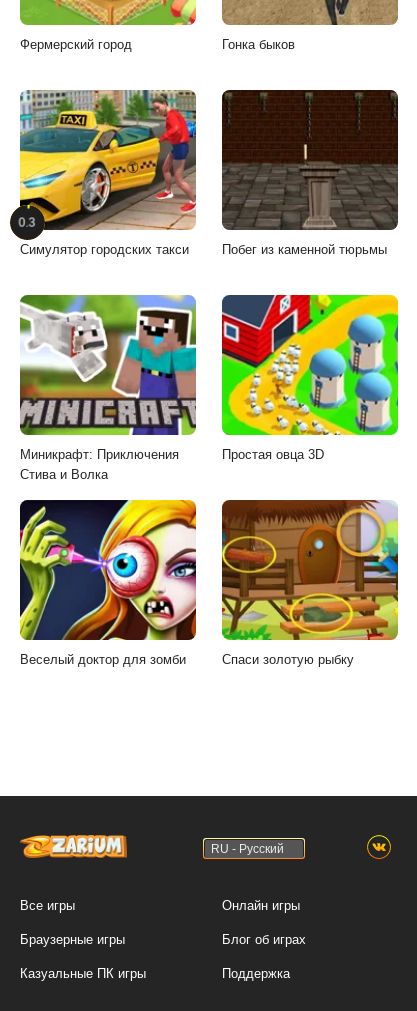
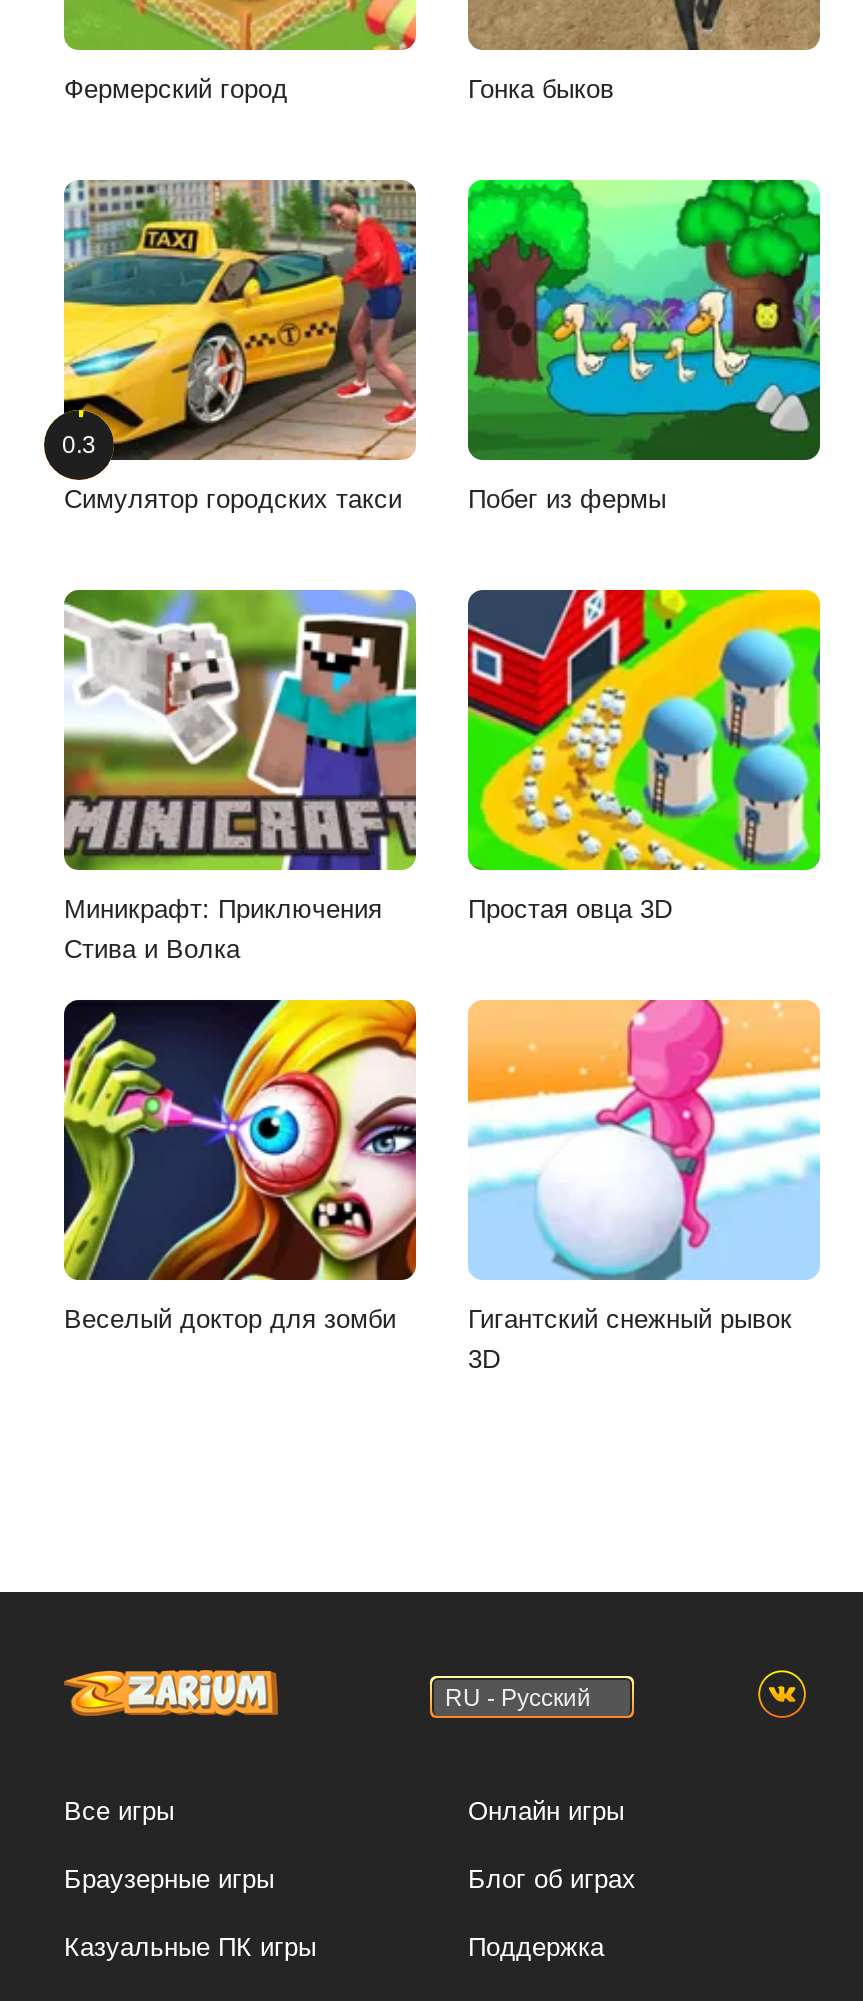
[221,89,399,257] [image] | Побег из каменной тюрьмы -> [466,178,822,514] [image] | Побег из фермы
[221,499,399,667] [image] | Спаси золотую рыбку -> [466,998,822,1374] [image] | Гигантский снежный рывок | 3D

